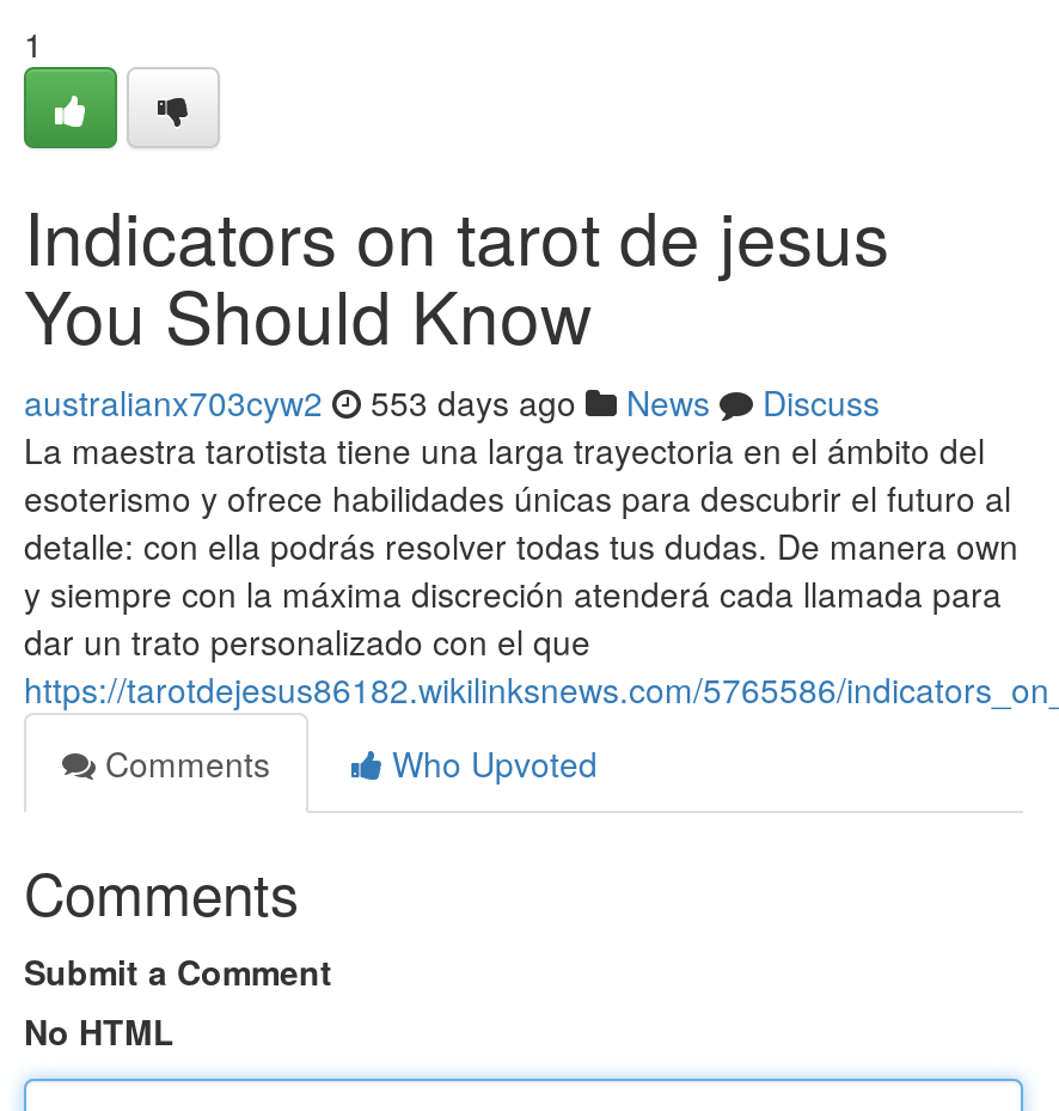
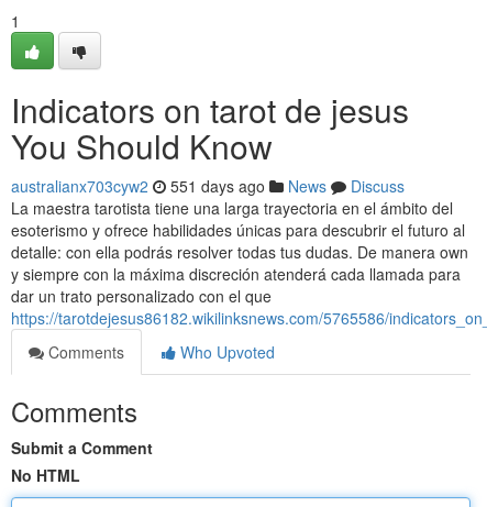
[24,378,880,426] australianx703cyw2 553 days ago News Discuss -> [11,175,405,197] australianx703cyw2 551 days ago News Discuss

